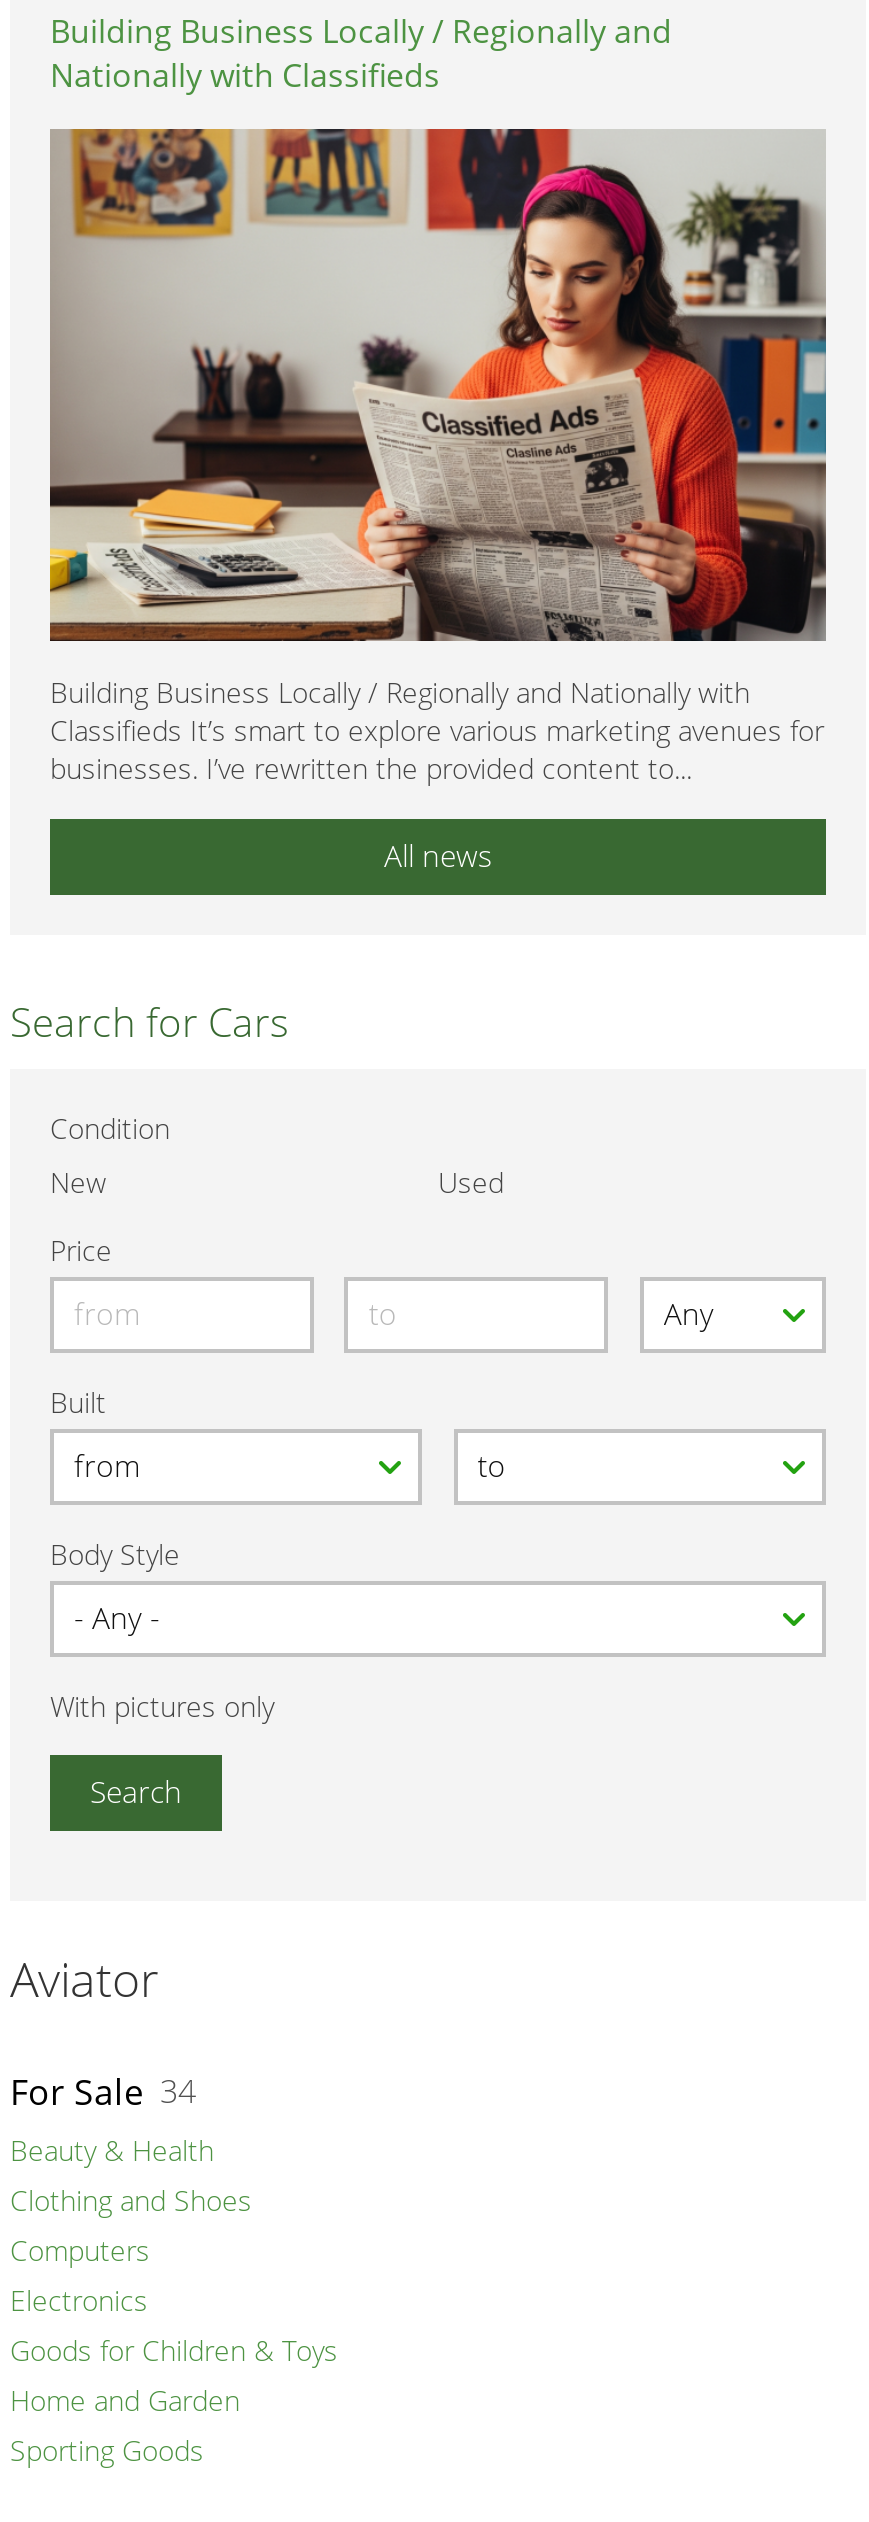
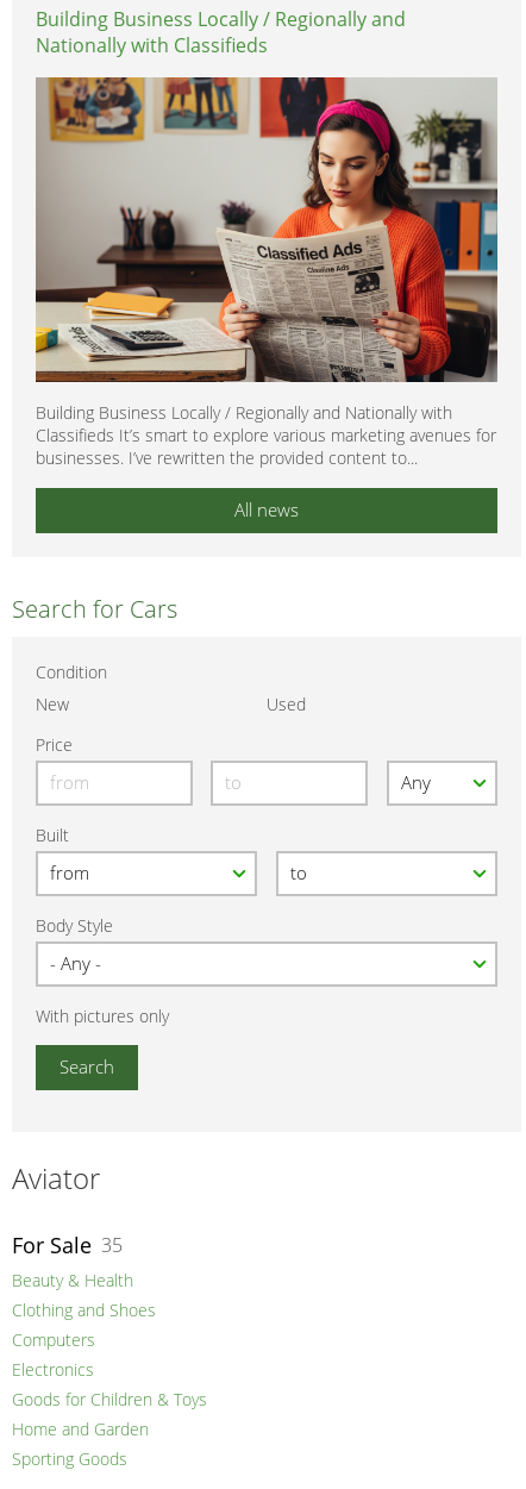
[10,2068,196,2116] For Sale 34 -> [12,1231,123,1260] For Sale 35

